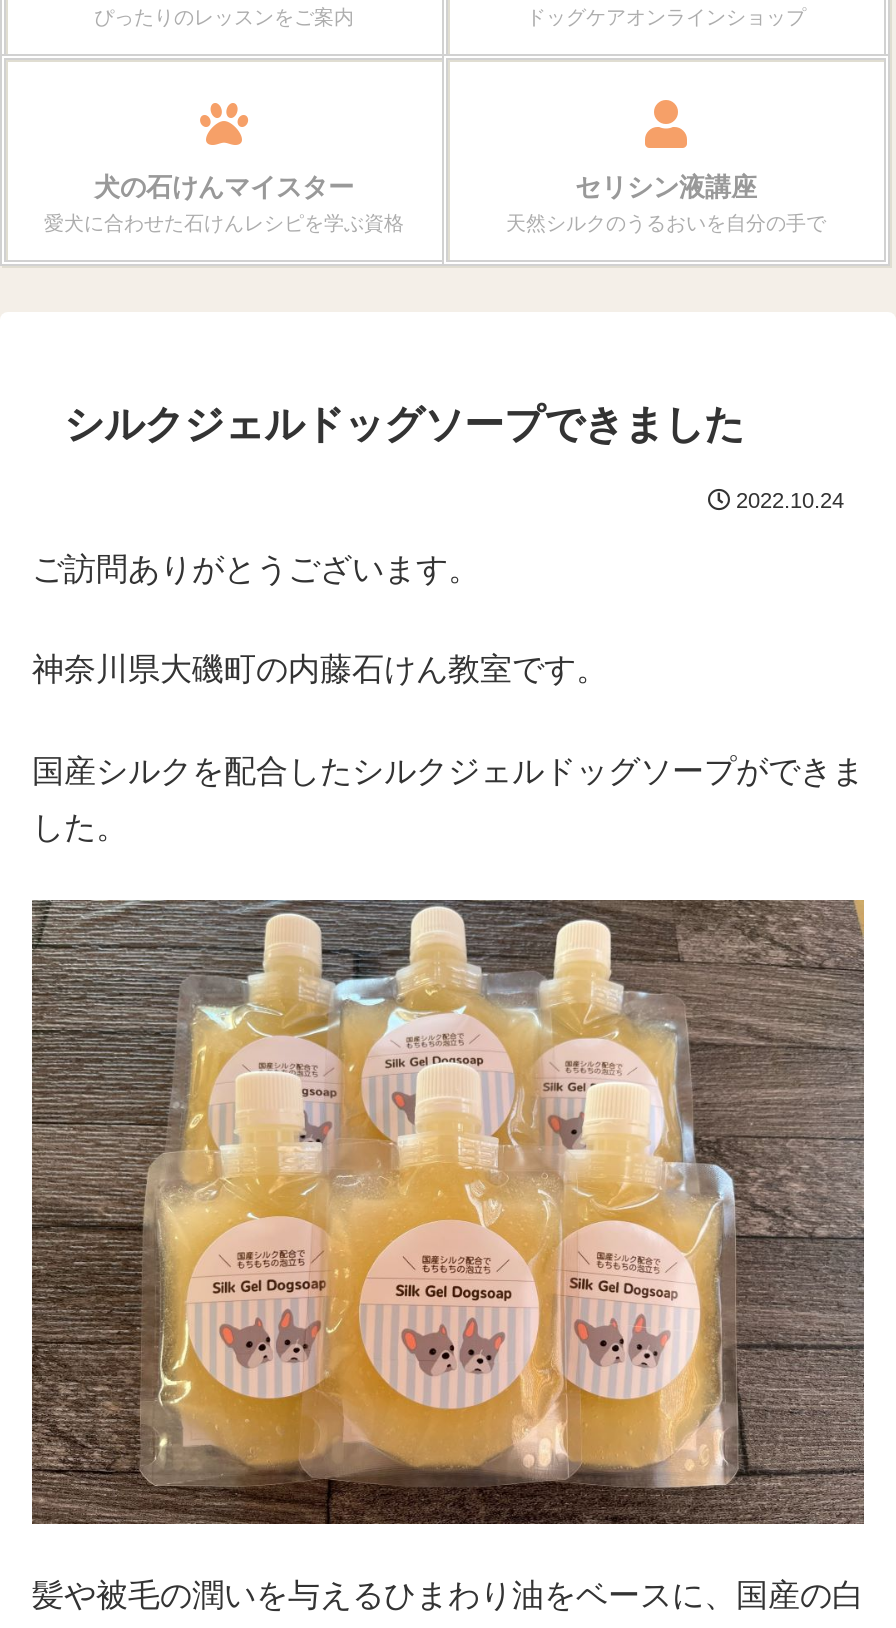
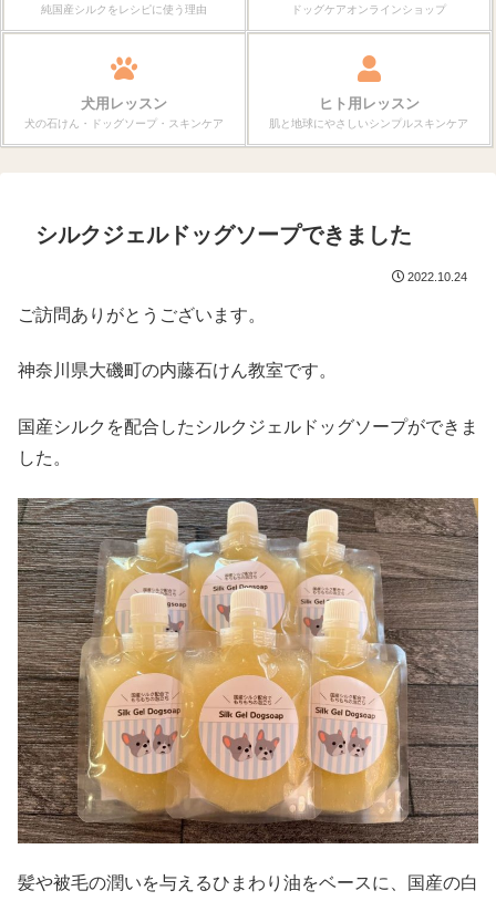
[94,7,354,29] ぴったりのレッスンをご案内 -> [41,4,207,16] 純国産シルクをレシピに使う理由
[44,173,404,235] 犬の石けんマイスター | 愛犬に合わせた石けんレシピを学ぶ資格 -> [24,96,224,130] 犬用レッスン | 犬の石けん・ドッグソープ・スキンケア
[506,173,826,235] セリシン液講座 | 天然シルクのうるおいを自分の手で -> [269,96,468,130] ヒト用レッスン | 肌と地球にやさしいシンプルスキンケア

